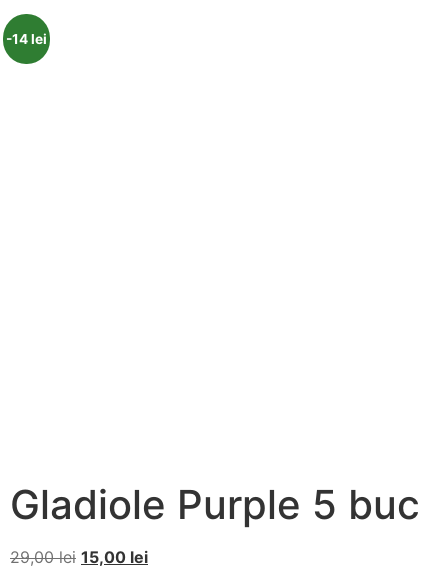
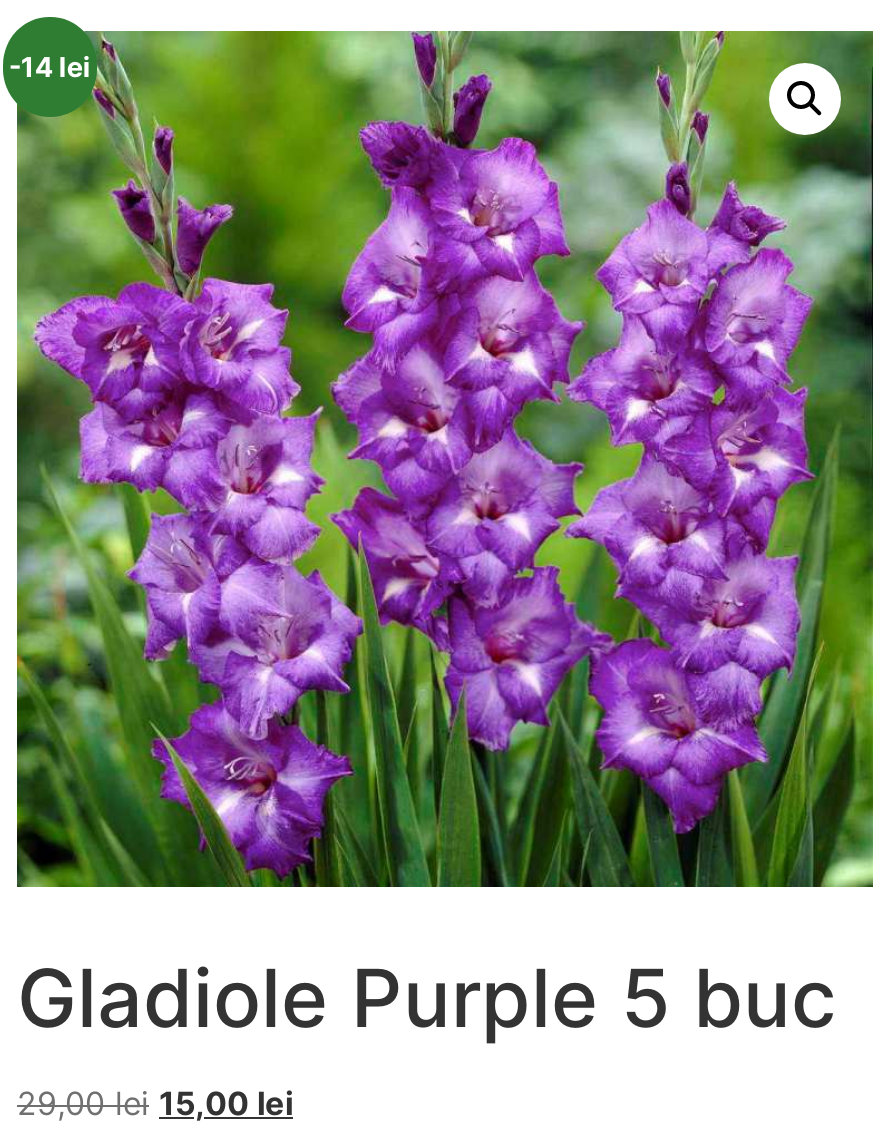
none -> [15,29,875,889] [image]

